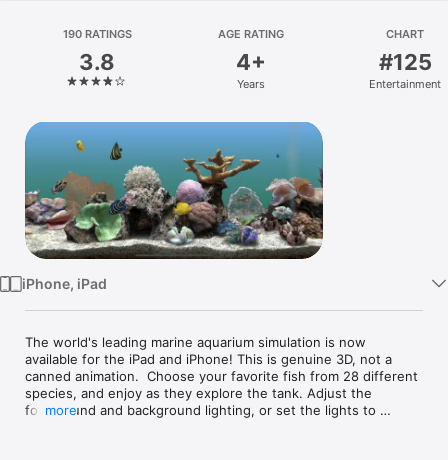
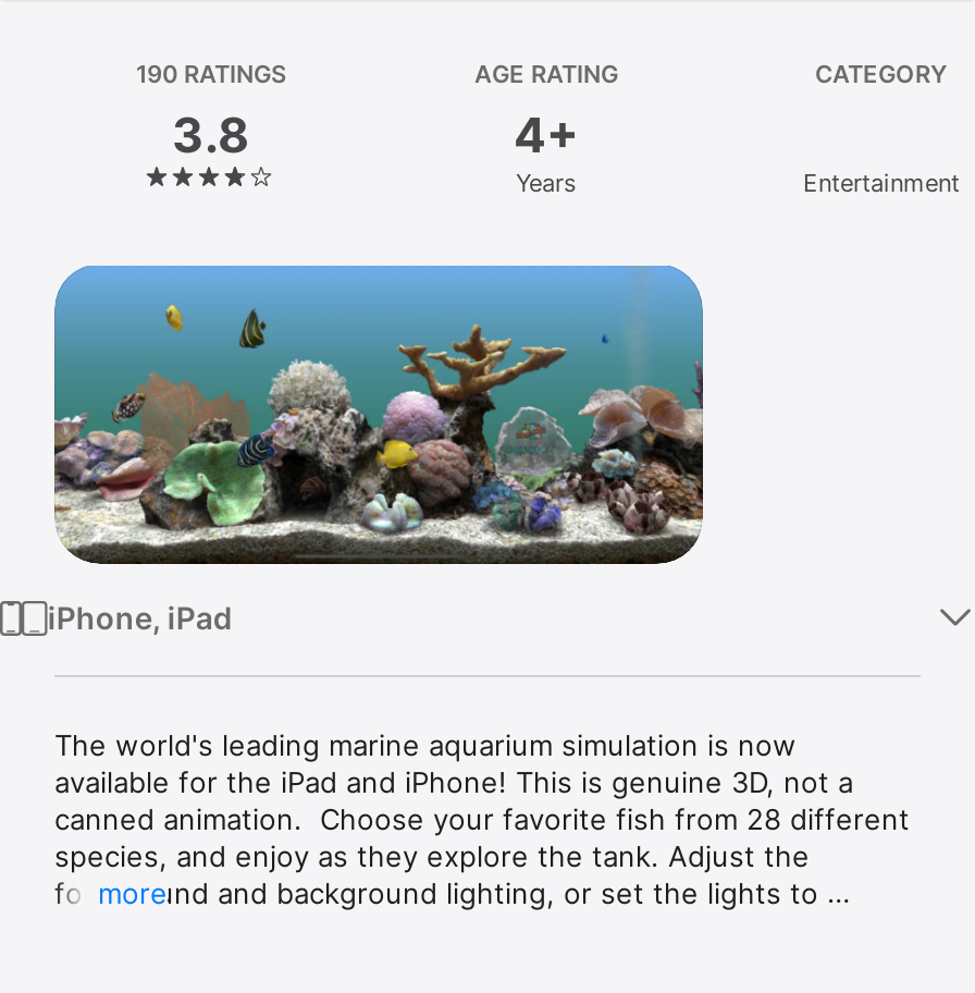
[378,27,431,75] CHART | #125 -> [815,59,948,89] CATEGORY

